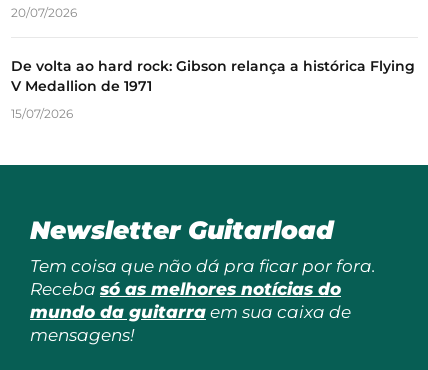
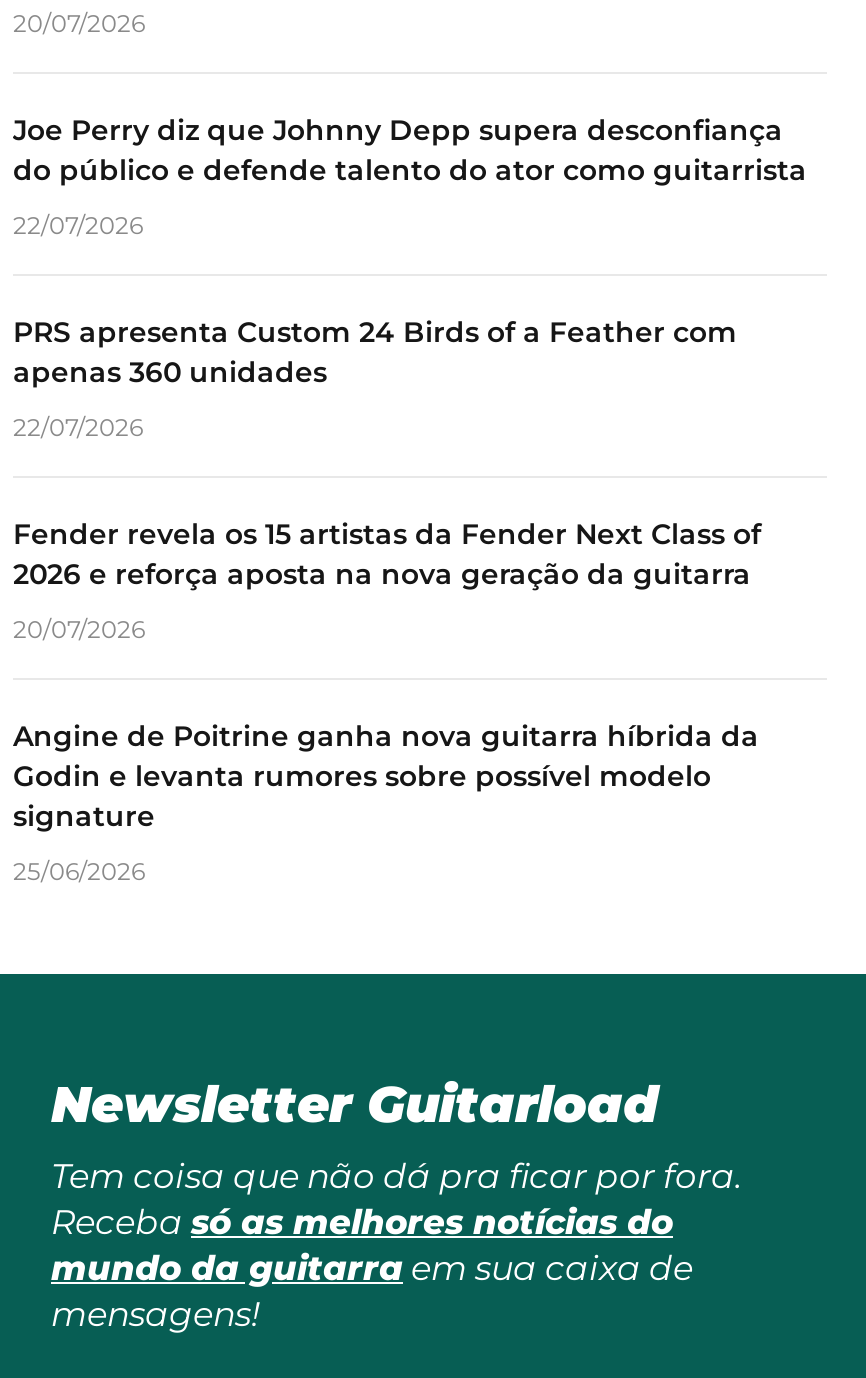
[11,57,415,121] De volta ao hard rock: Gibson relança a histórica Flying | V Medallion de 1971 | 15/07/2026 -> [13,113,807,887] Joe Perry diz que Johnny Depp supera desconfiança | do público e defende talento do ator como guitarrista | 22/07/2026 | PRS apresenta Custom 24 Birds of a Feather com | apenas 360 unidades | 22/07/2026 | Fender revela os 15 artistas da Fender Next Class of | 2026 e reforça aposta na nova geração da guitarra | 20/07/2026 | Angine de Poitrine ganha nova guitarra híbrida da | Godin e levanta rumores sobre possível modelo | signature | 25/06/2026

